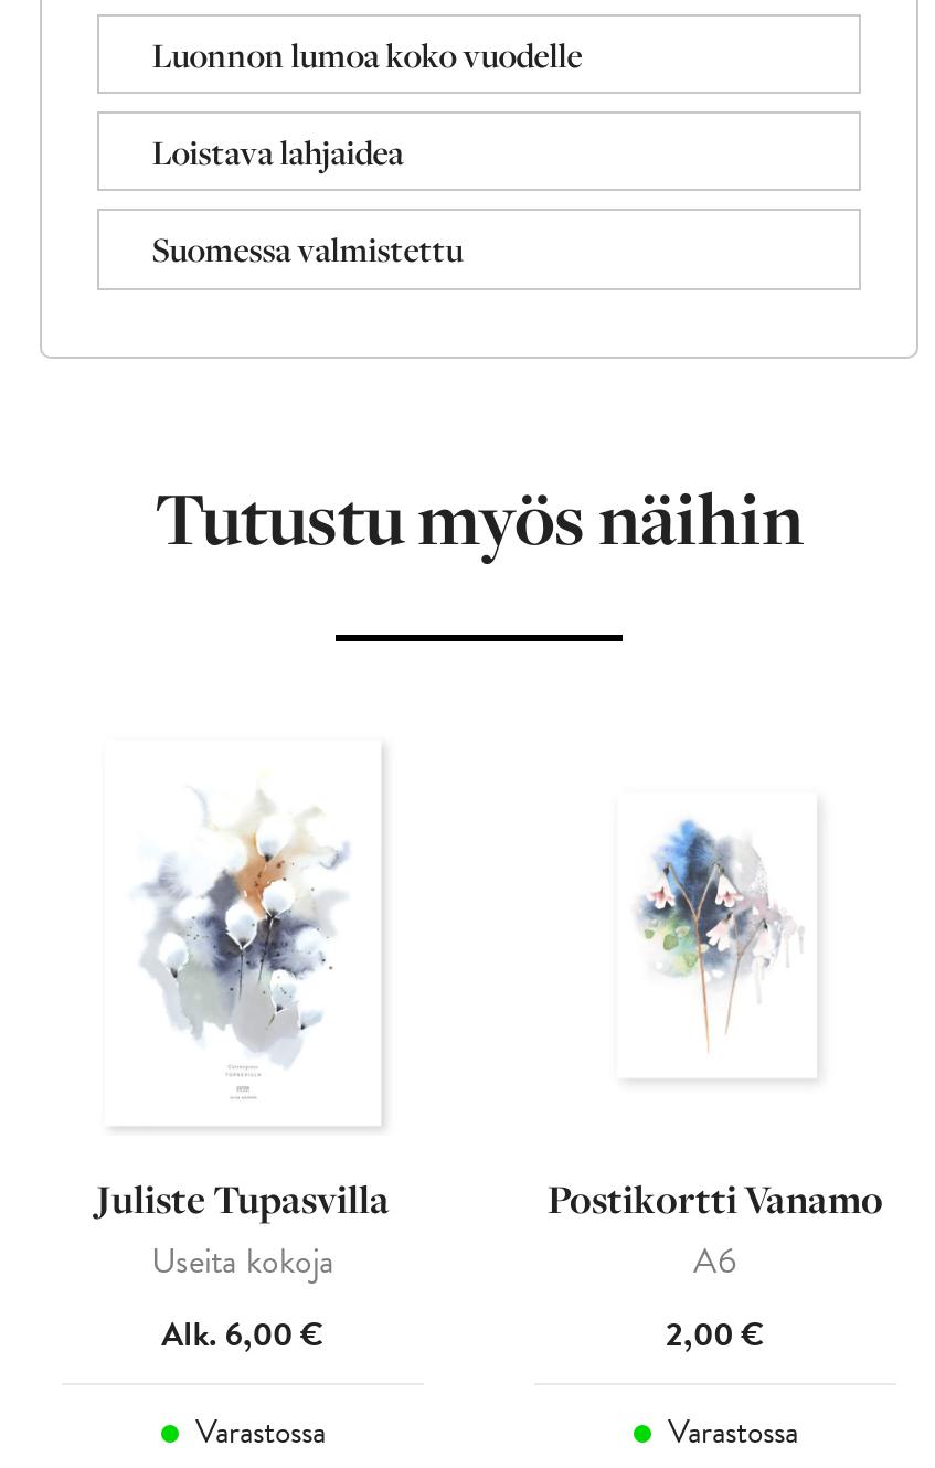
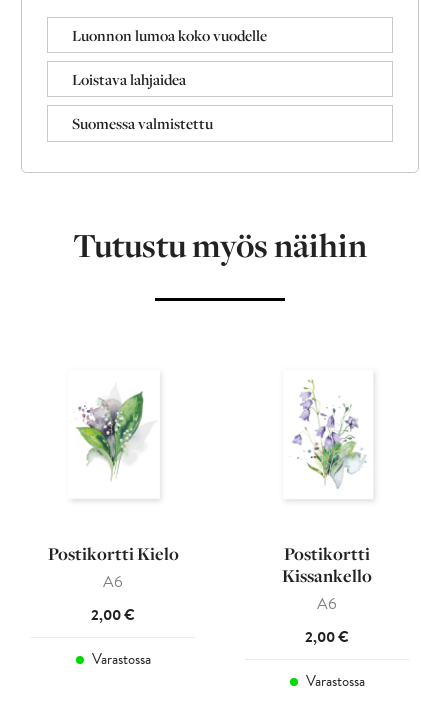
[139,791,347,1067] [image] -> [70,391,150,493] [image]
[636,816,786,1028] [image] -> [294,379,366,489] [image]
[96,1173,390,1359] Juliste Tupasvilla | Useita kokoja | Alk. 6,00 € -> [47,542,178,626] Postikortti Kielo | A6 | 2,00 €
[548,1173,883,1226] Postikortti Vanamo -> [282,542,372,588] Postikortti | Kissankello

